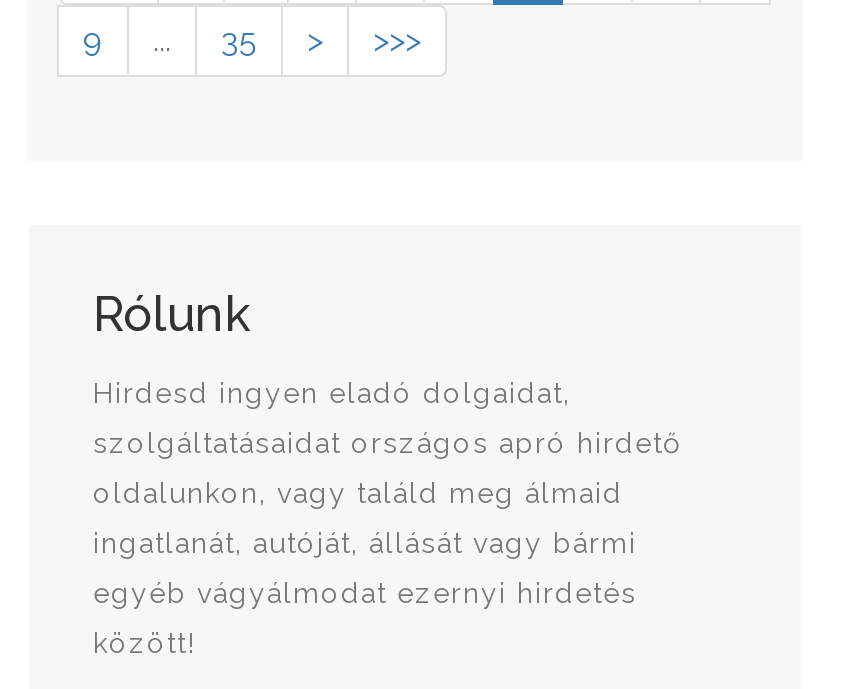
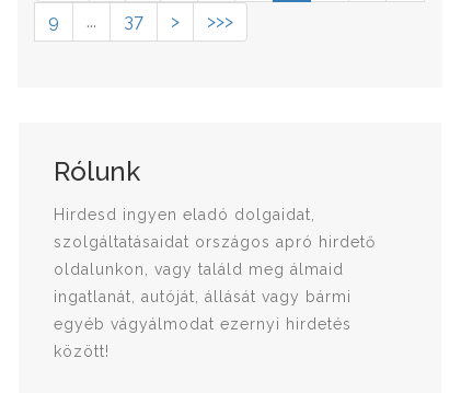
[221,21,257,59] 35 -> [124,11,143,32] 37

